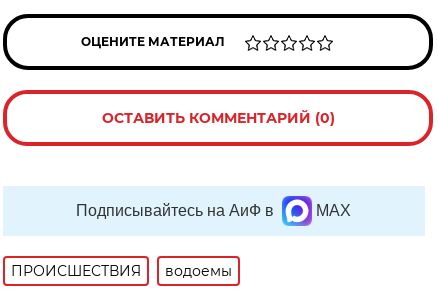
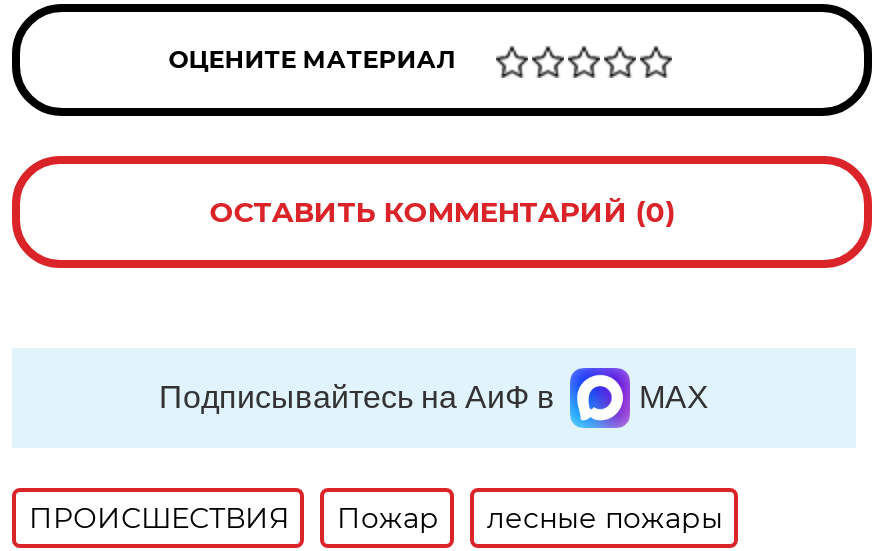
[165,262,232,280] водоемы -> [337,500,723,536] Пожар | лесные пожары

